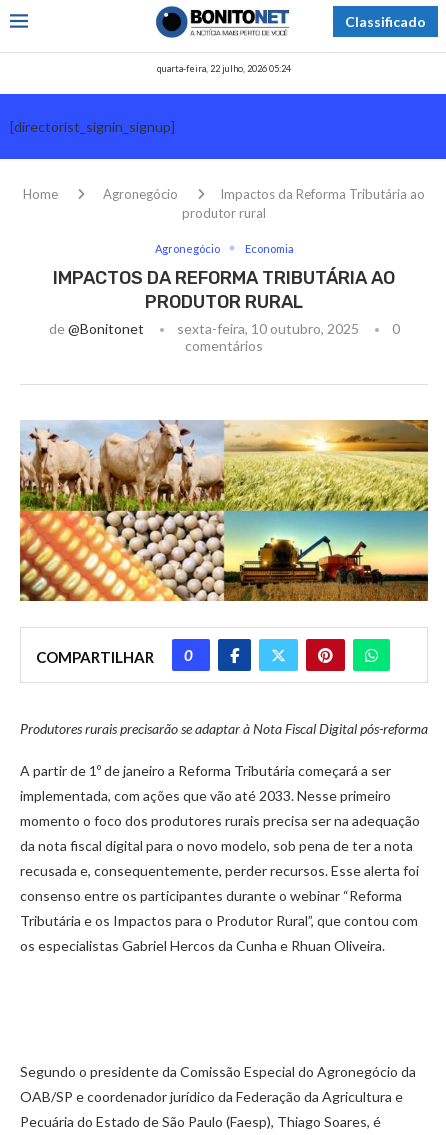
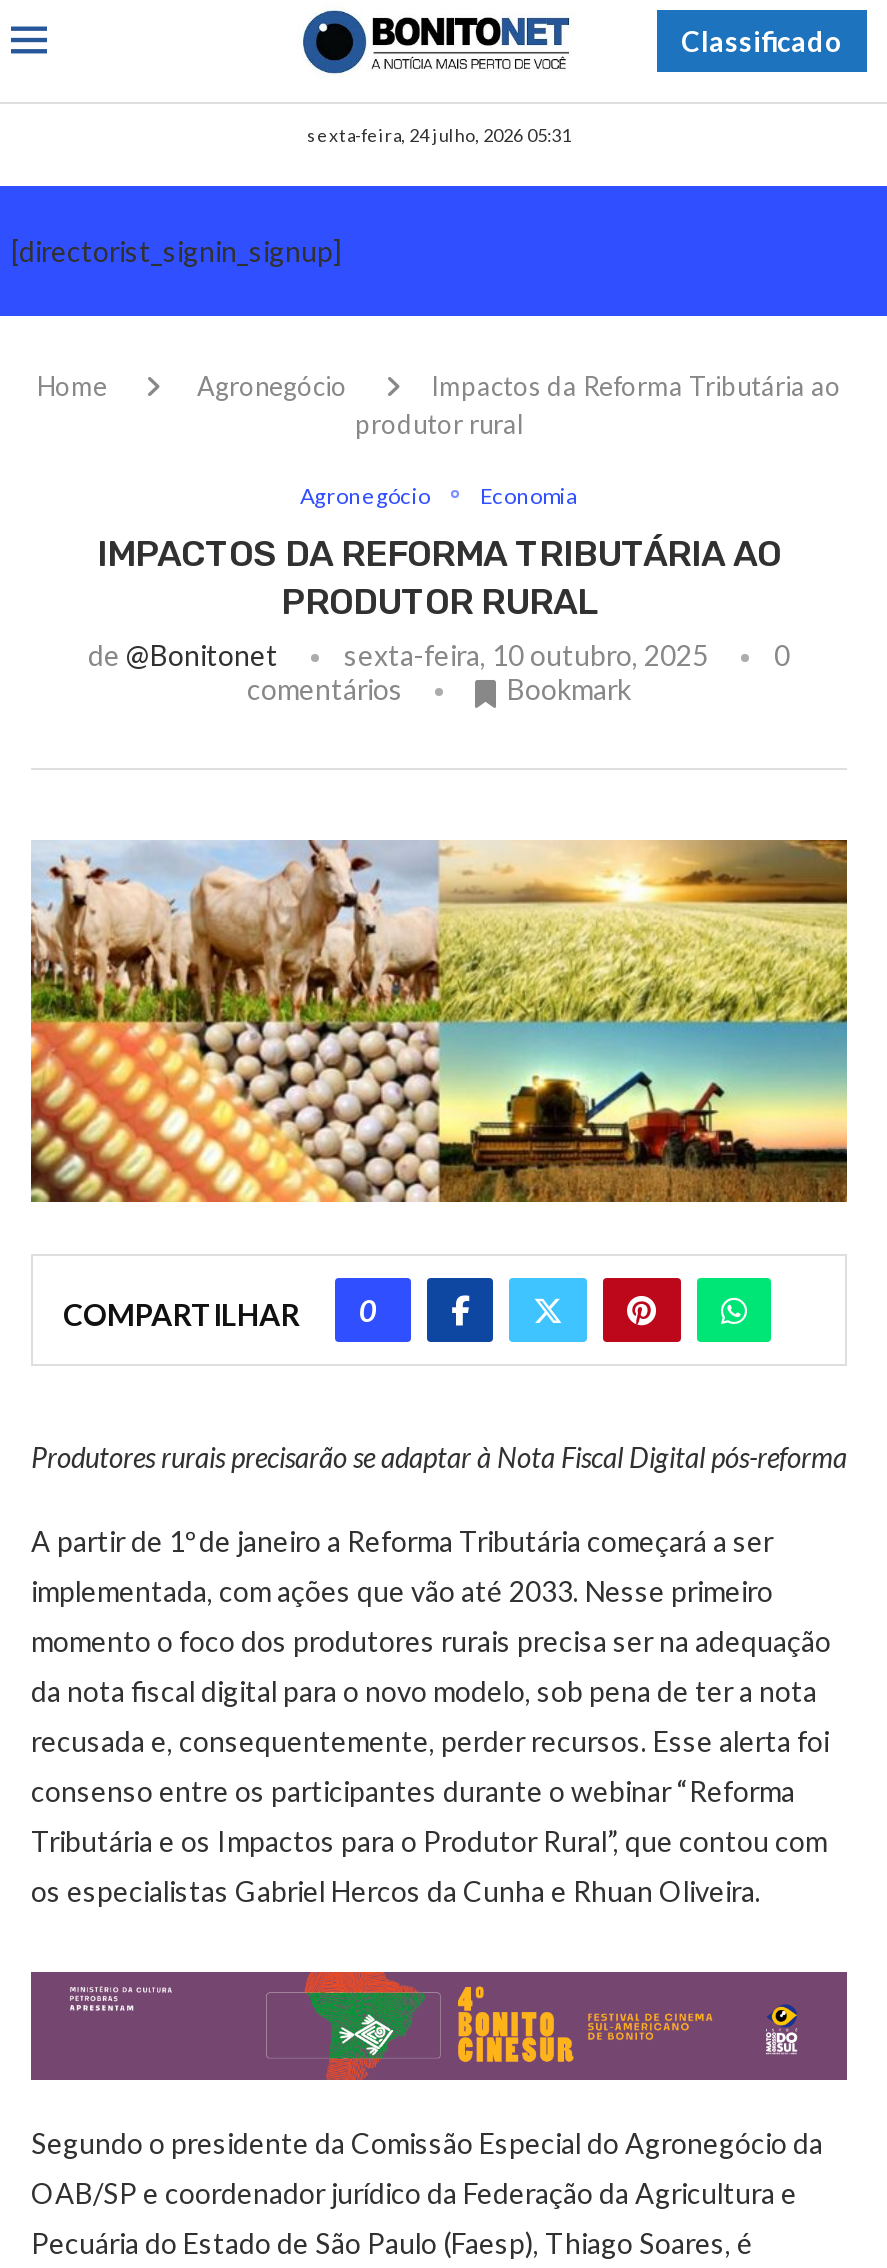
[157,63,291,74] quarta-feira, 22 julho, 2026 05:24 -> [307,124,571,146] sexta-feira, 24 julho, 2026 05:31
none -> [507,672,631,706] Bookmark
none -> [29,1970,849,2082] [image]

